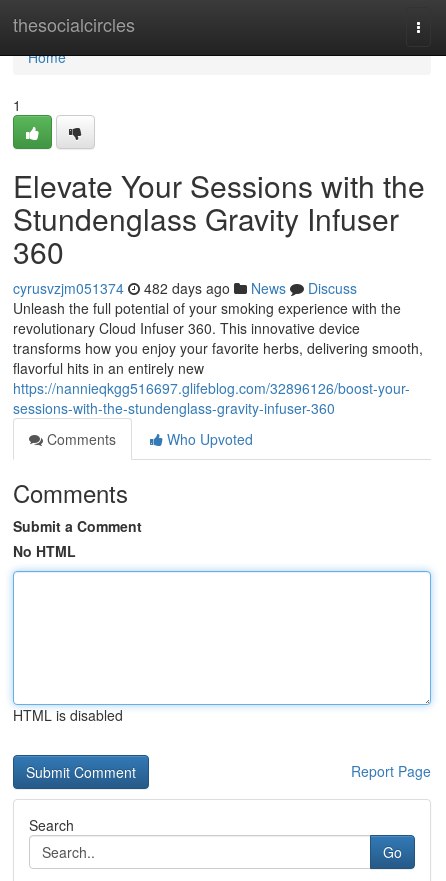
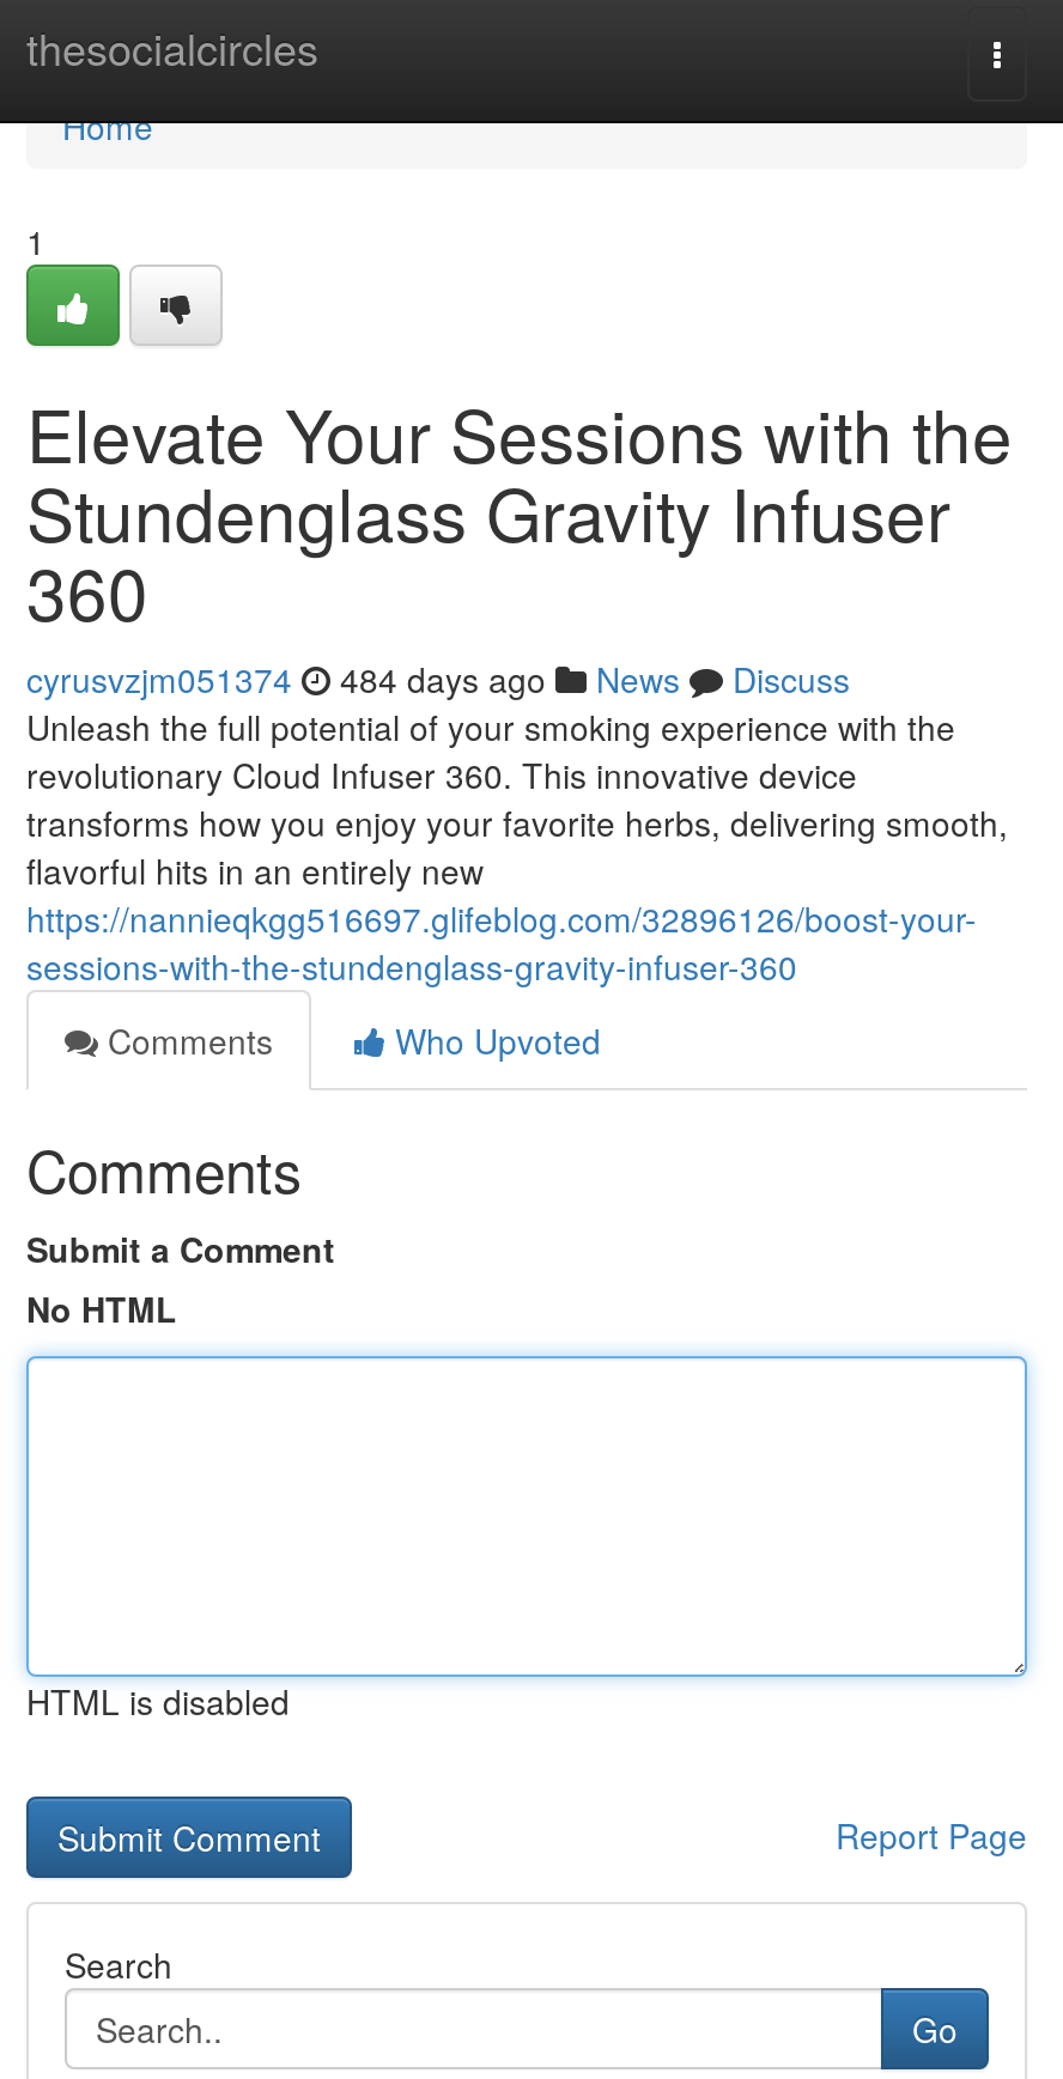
[13,278,357,298] cyrusvzjm051374 482 days ago News Discuss -> [26,655,850,703] cyrusvzjm051374 484 days ago News Discuss

